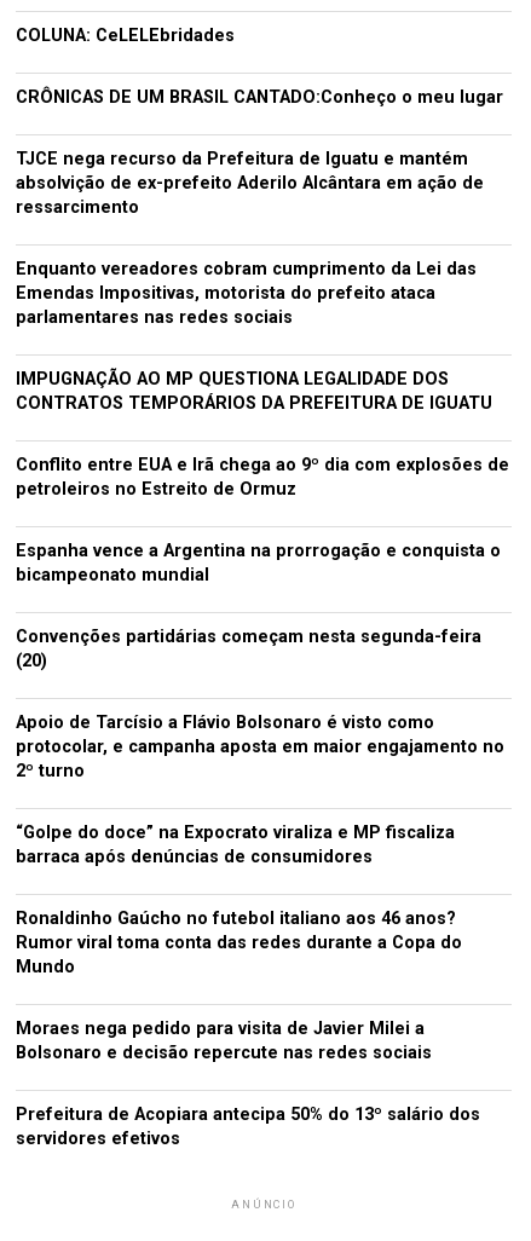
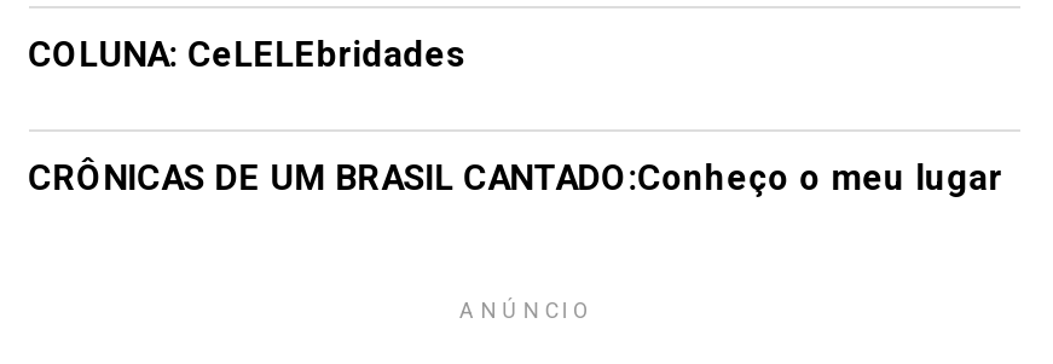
[15,149,509,1149] TJCE nega recurso da Prefeitura de Iguatu e mantém | absolvição de ex-prefeito Aderilo Alcântara em ação de | ressarcimento | Enquanto vereadores cobram cumprimento da Lei das | Emendas Impositivas, motorista do prefeito ataca | parlamentares nas redes sociais | IMPUGNAÇÃO AO MP QUESTIONA LEGALIDADE DOS | CONTRATOS TEMPORÁRIOS DA PREFEITURA DE IGUATU | Conflito entre EUA e Irã chega ao 9º dia com explosões de | petroleiros no Estreito de Ormuz | Espanha vence a Argentina na prorrogação e conquista o | bicampeonato mundial | Convenções partidárias começam nesta segunda-feira | (20) | Apoio de Tarcísio a Flávio Bolsonaro é visto como | protocolar, e campanha aposta em maior engajamento no | 2º turno | “Golpe do doce” na Expocrato viraliza e MP fiscaliza | barraca após denúncias de consumidores | Ronaldinho Gaúcho no futebol italiano aos 46 anos? | Rumor viral toma conta das redes durante a Copa do | Mundo | Moraes nega pedido para visita de Javier Milei a | Bolsonaro e decisão repercute nas redes sociais | Prefeitura de Acopiara antecipa 50% do 13º salário dos | servidores efetivos -> none

